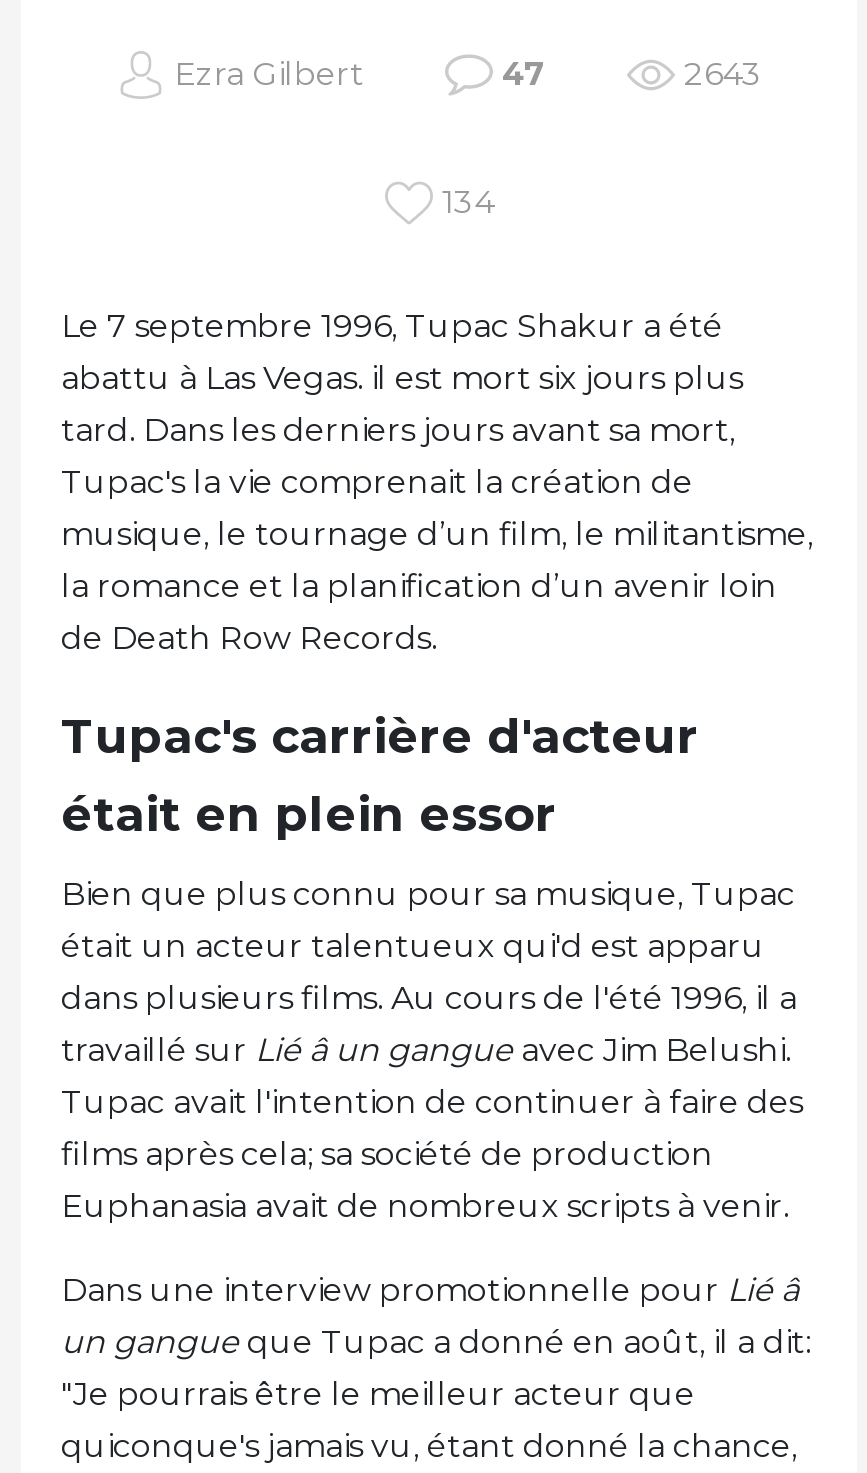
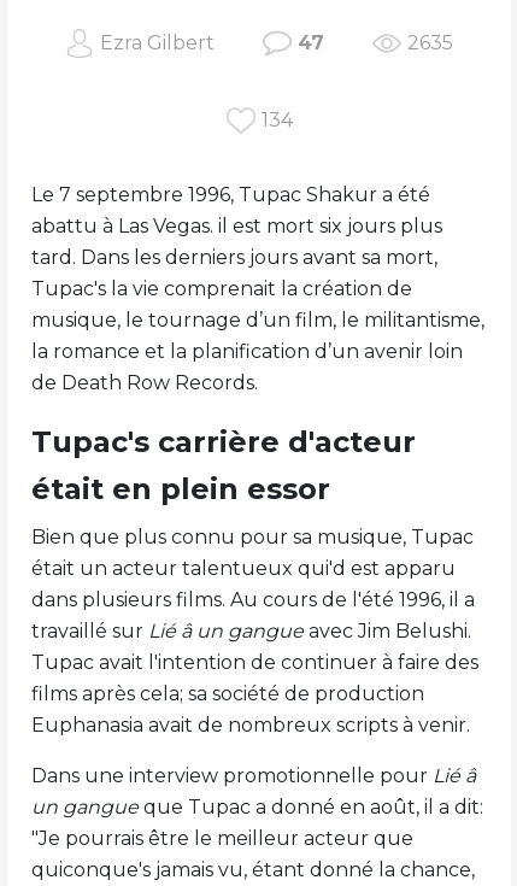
[684,54,762,92] 2643 -> [407,31,453,54] 2635

